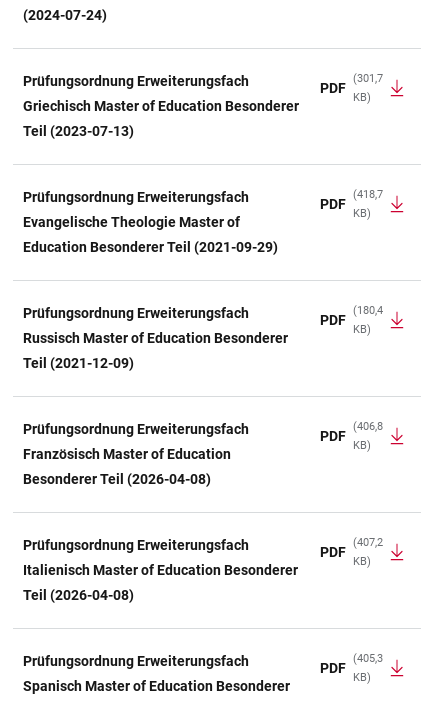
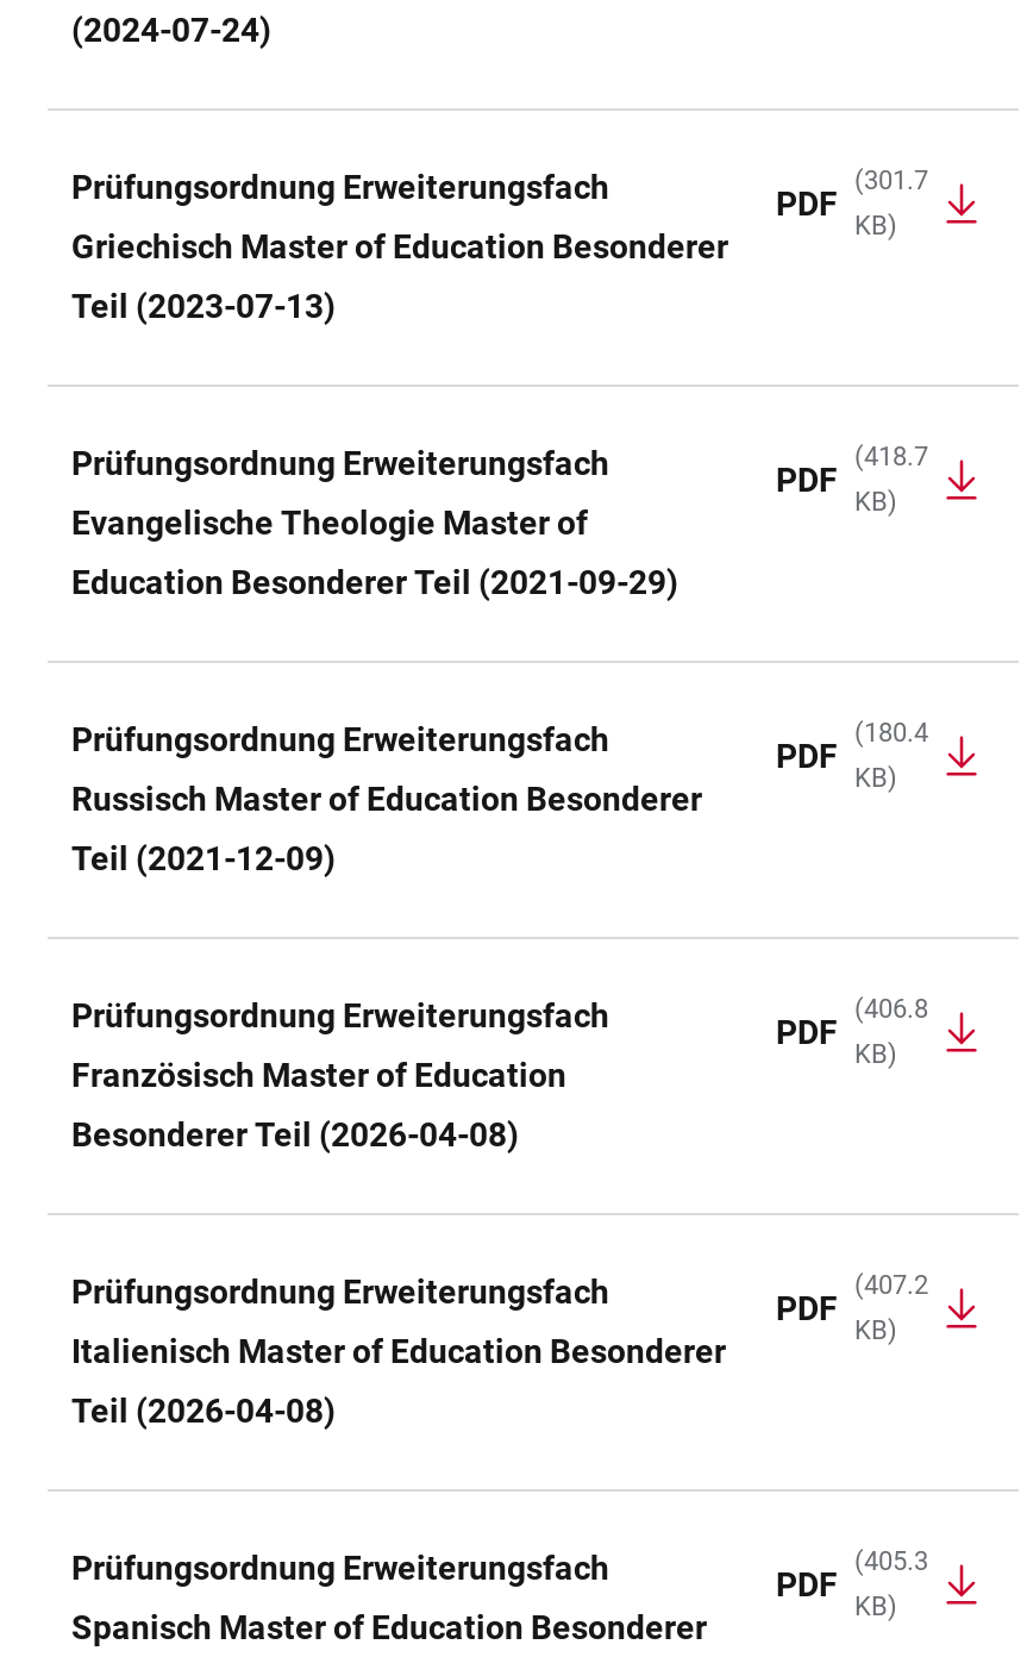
[353,72,383,85] (301,7 -> [854,165,928,196] (301.7
[353,188,383,201] (418,7 -> [854,442,928,473] (418.7
[353,304,383,317] (180,4 -> [854,718,928,749] (180.4
[353,420,383,433] (406,8 -> [854,994,928,1025] (406.8
[353,536,383,549] (407,2 -> [854,1270,928,1301] (407.2
[353,652,383,665] (405,3 -> [854,1546,928,1577] (405.3

